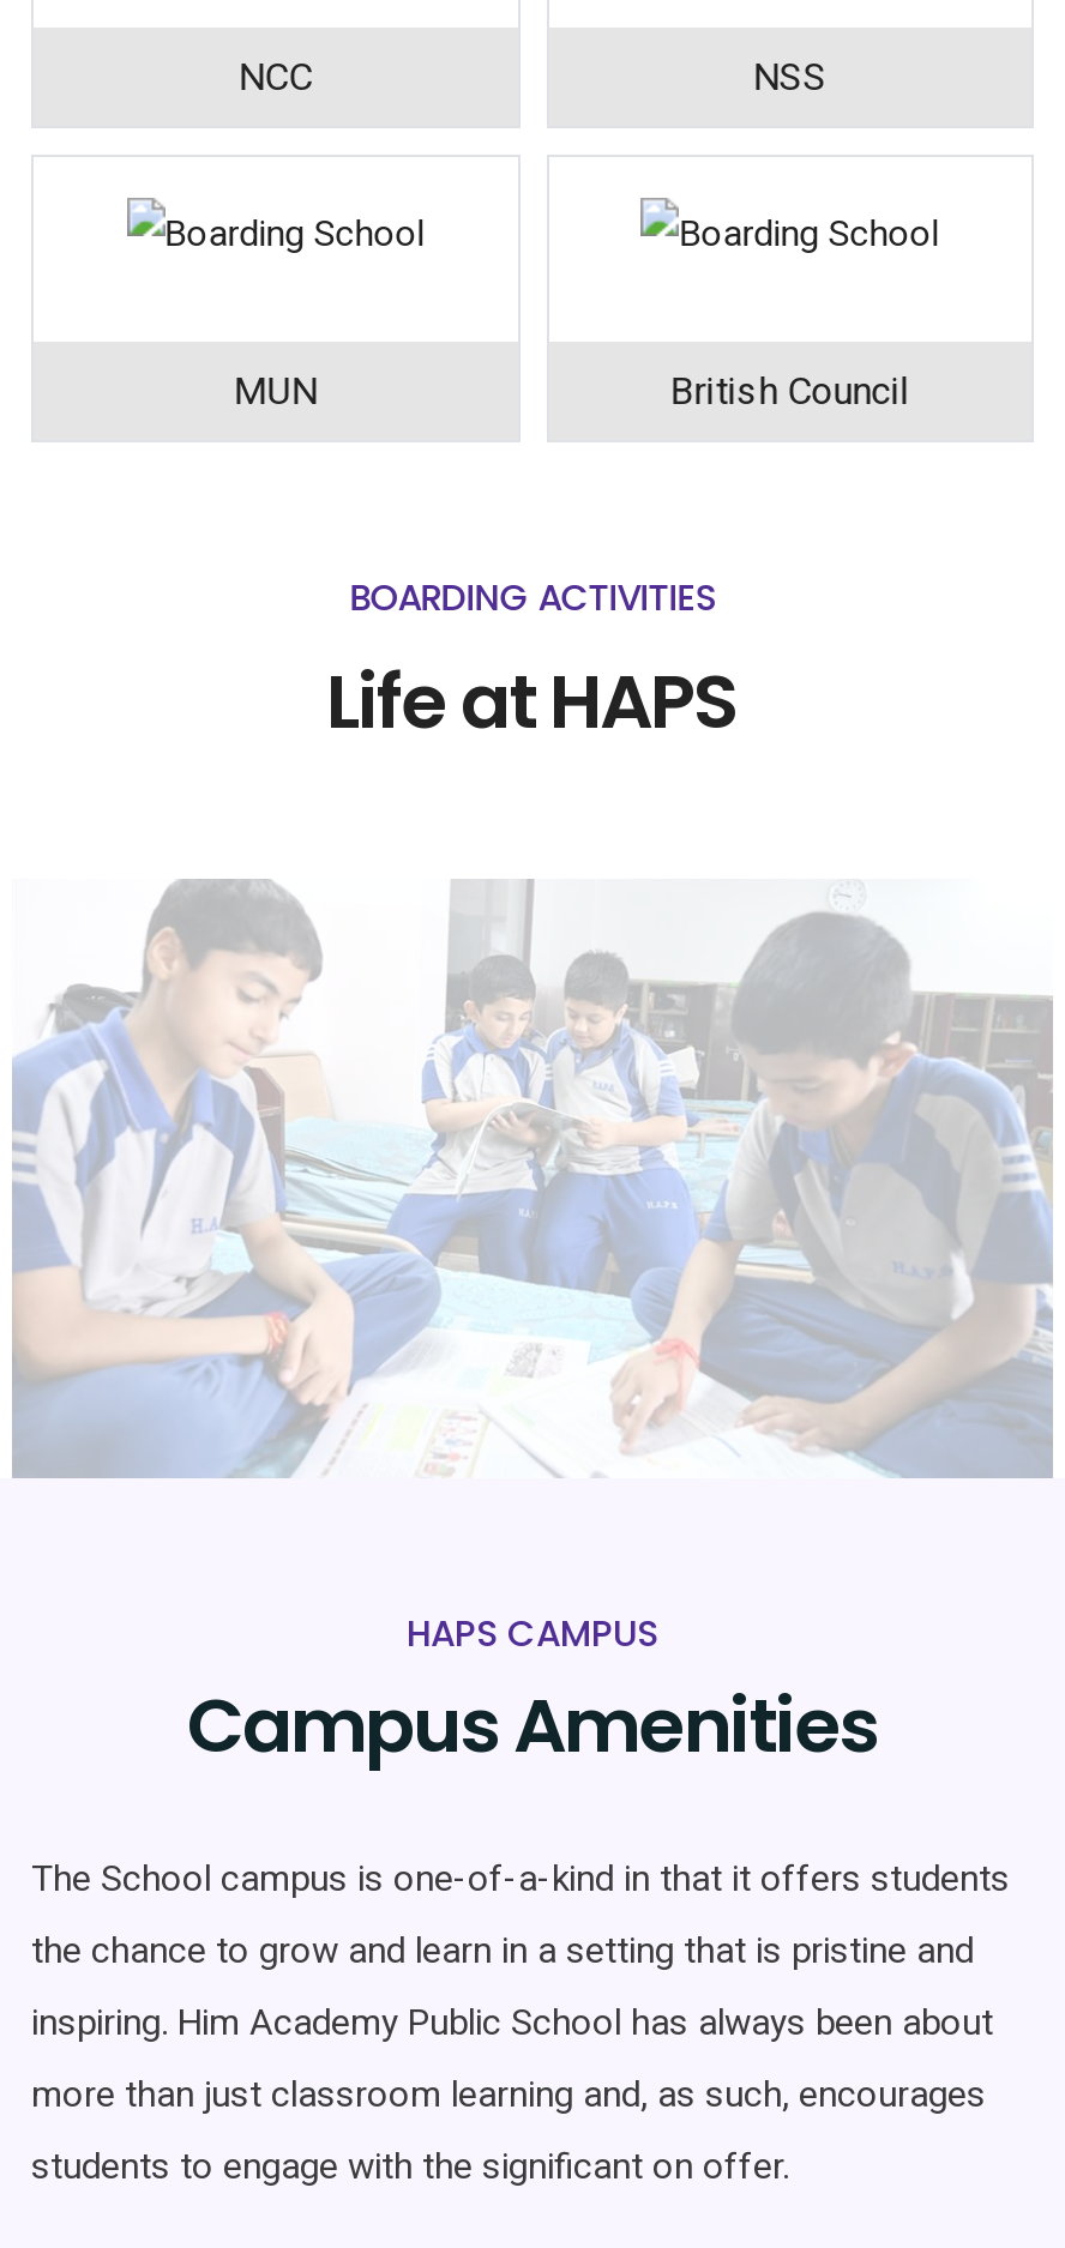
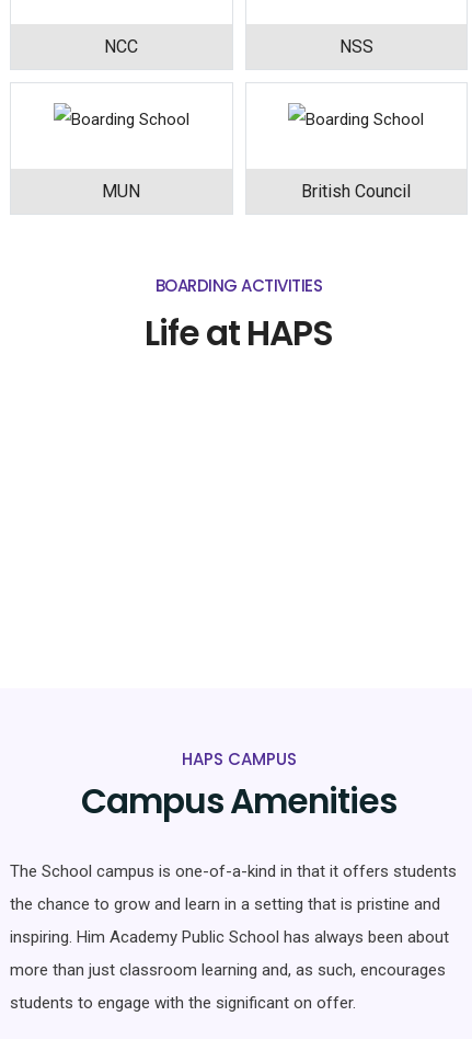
[12,878,1053,1479] [image] -> none

